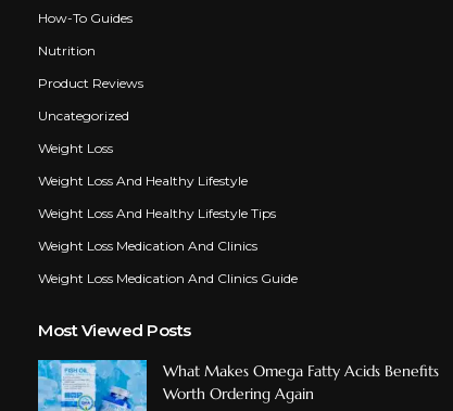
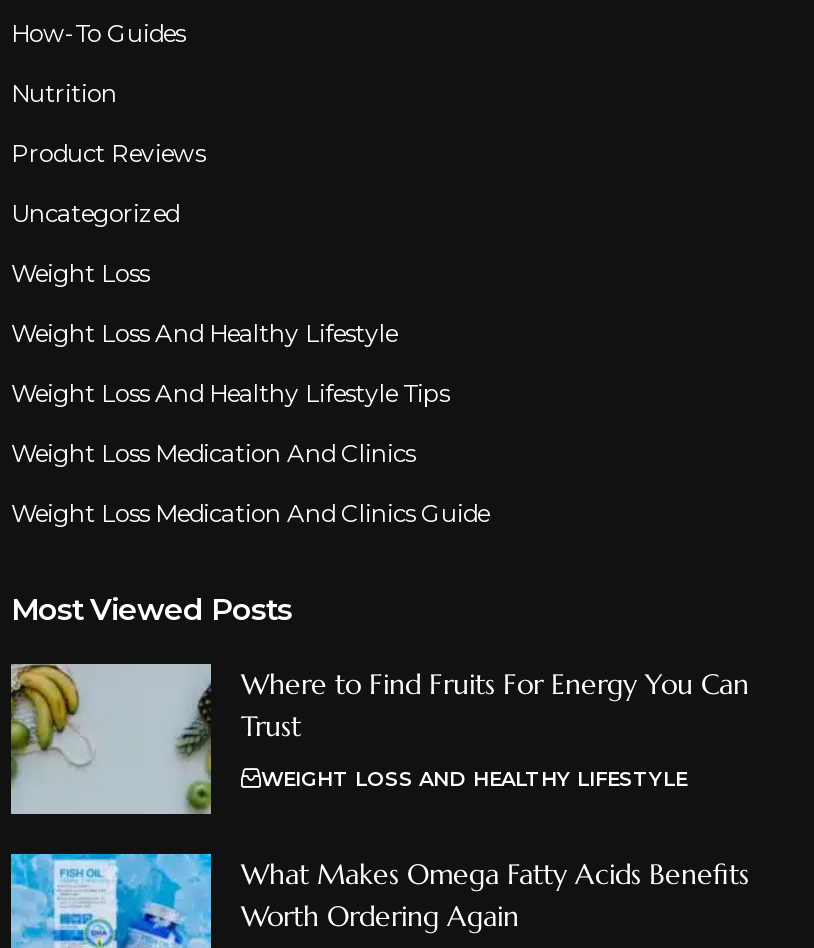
none -> [9,662,749,816] [image] | Where to Find Fruits For Energy You Can | Trust | WEIGHT LOSS AND HEALTHY LIFESTYLE

